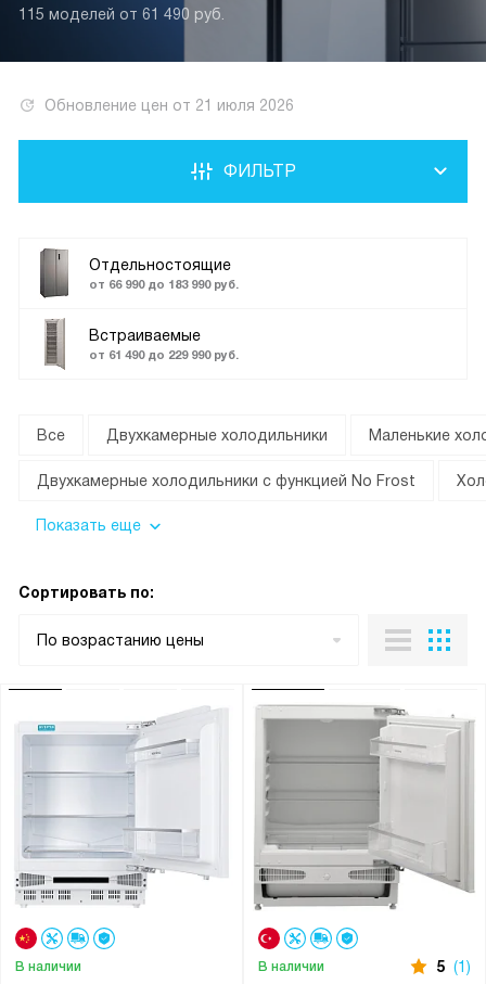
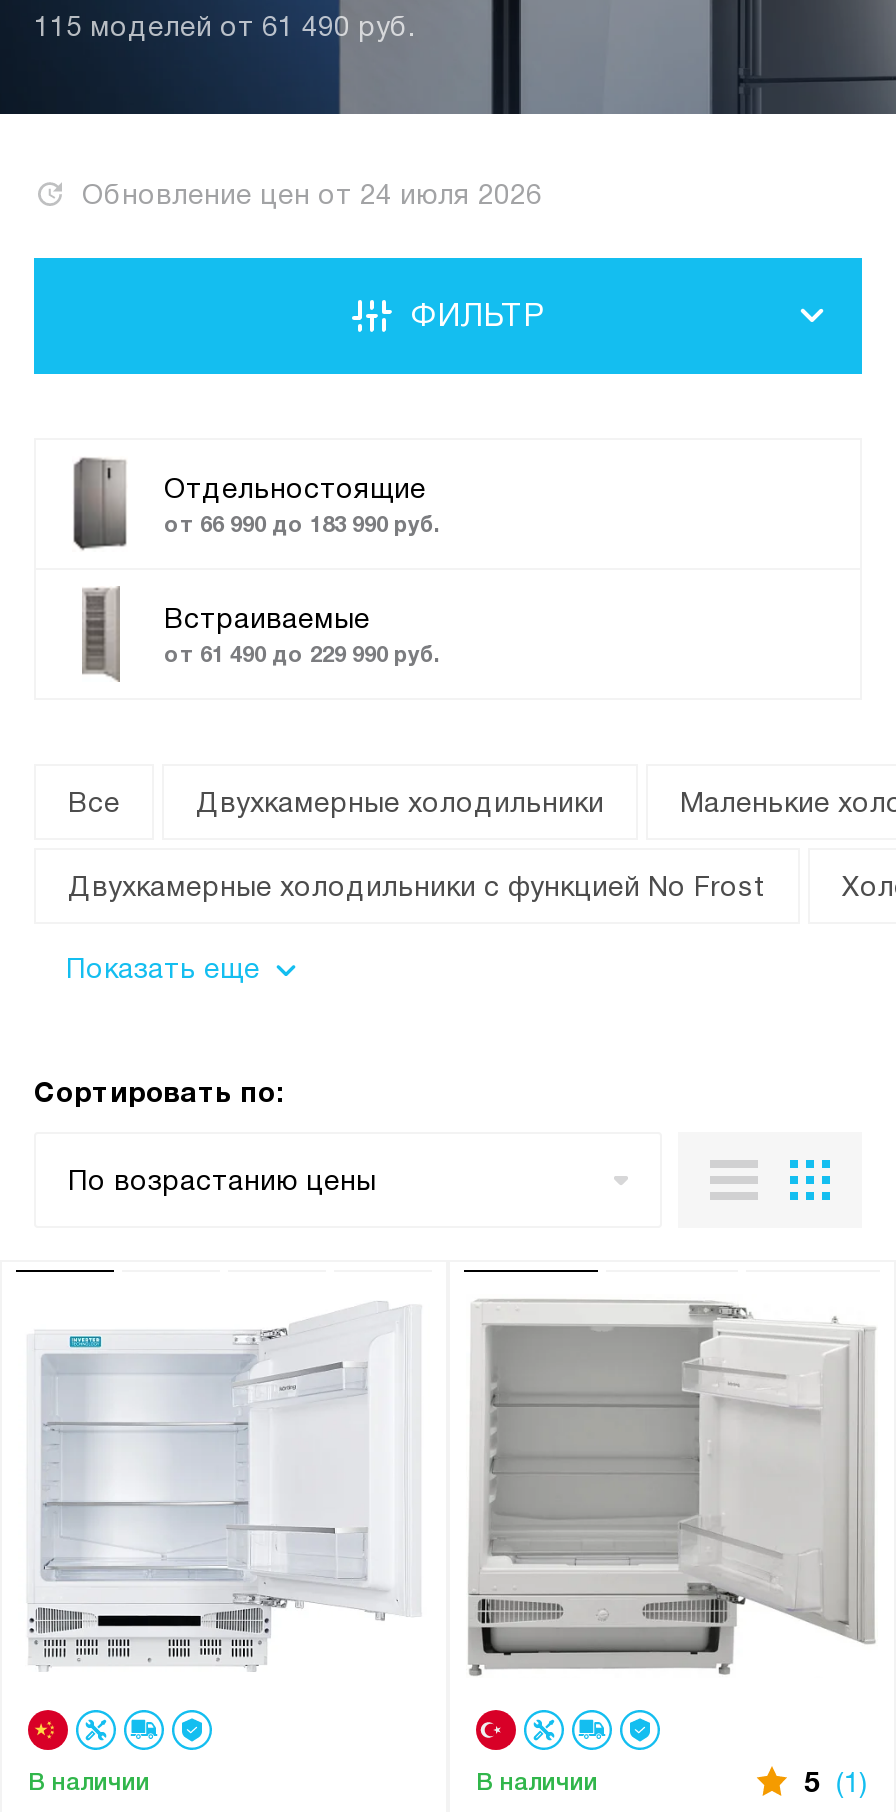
[44,97,294,114] Обновление цен от 21 июля 2026 -> [82,178,542,210] Обновление цен от 24 июля 2026

